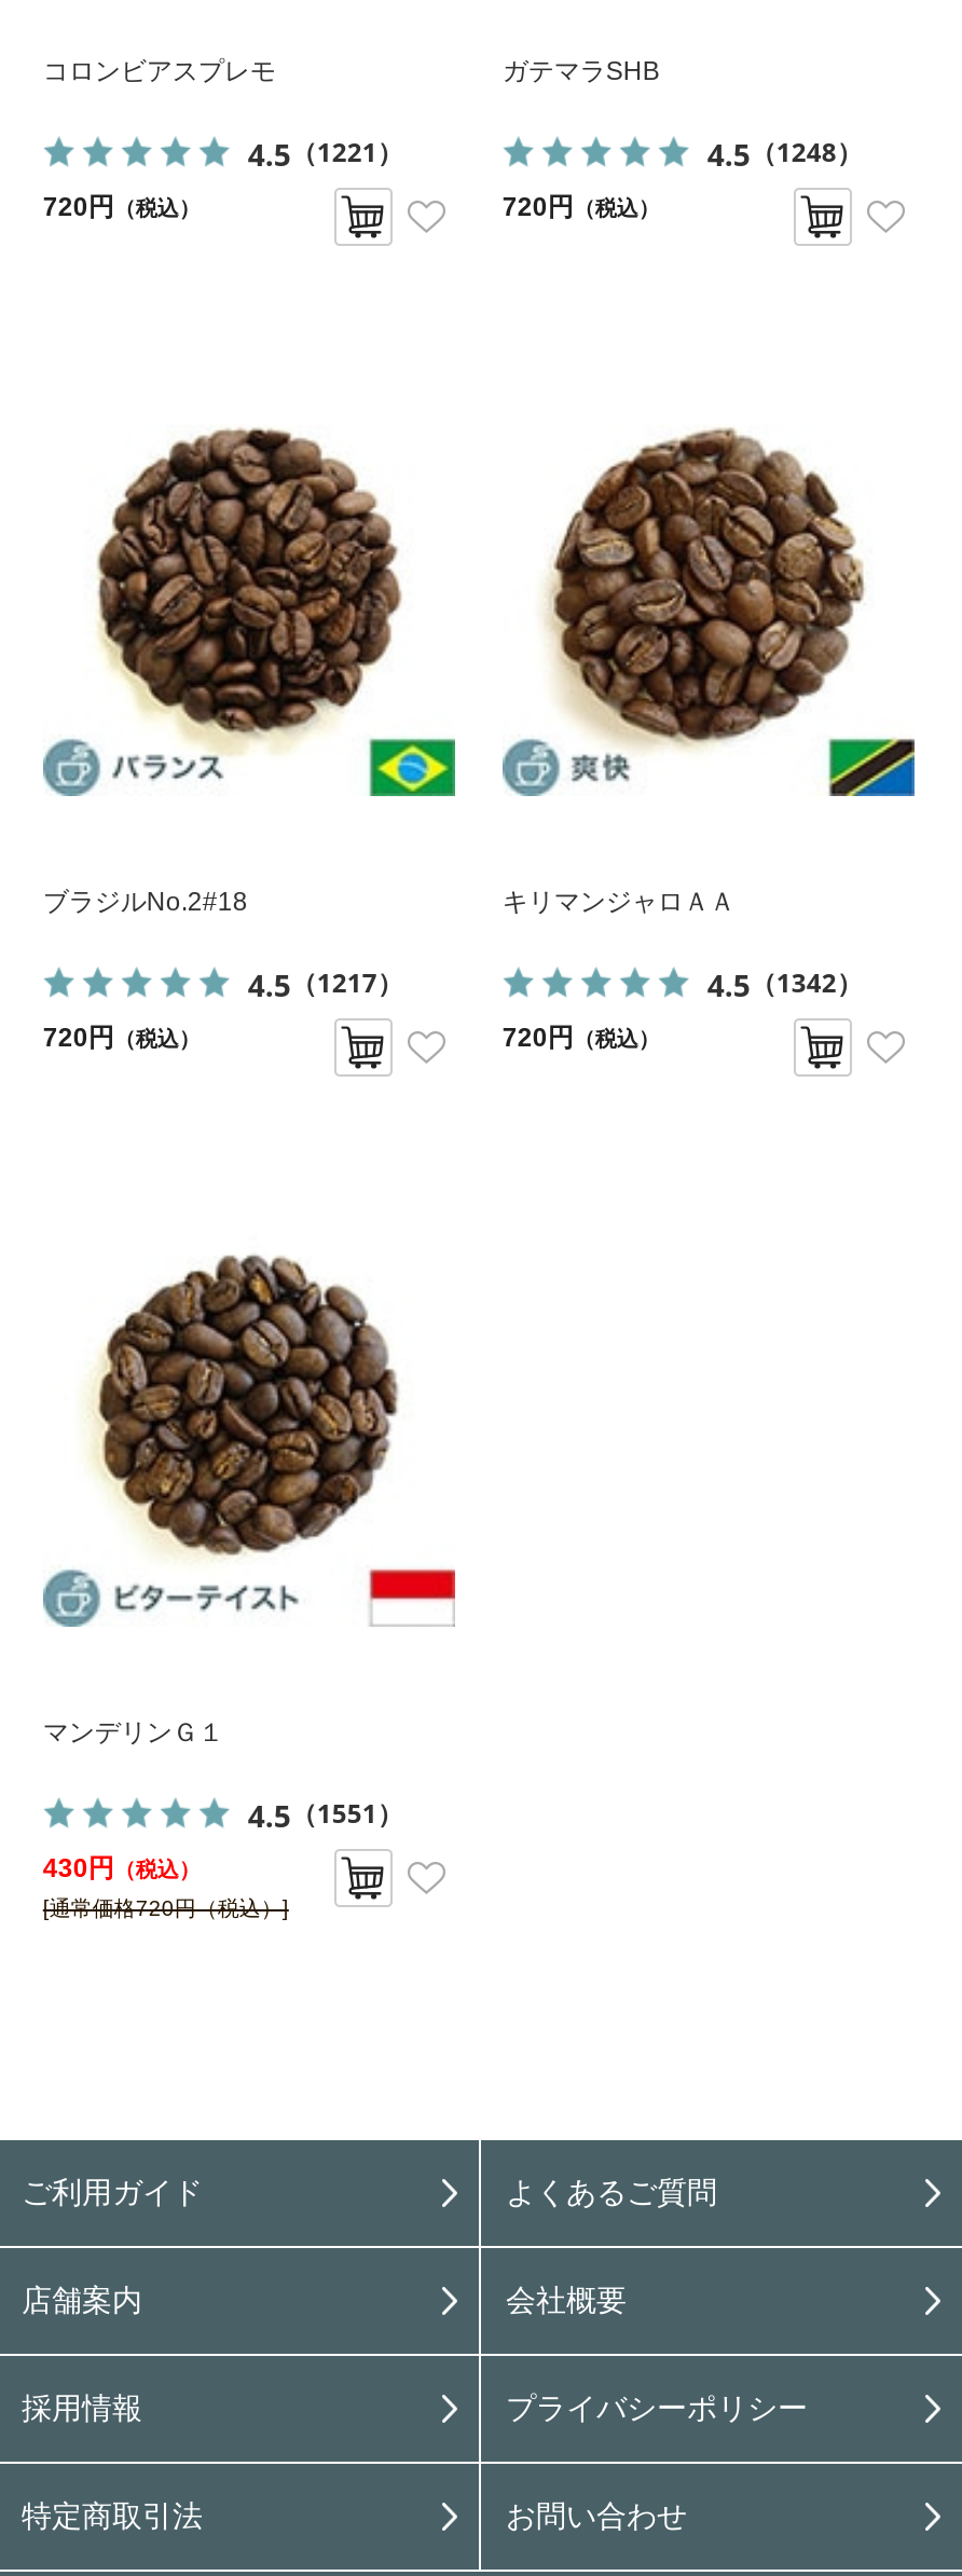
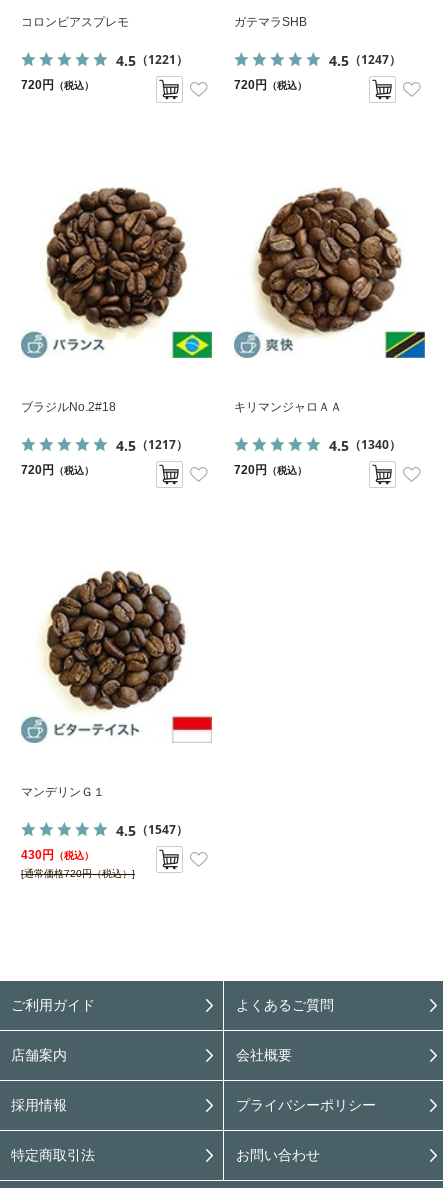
[707,133,863,174] 4.5（1248） -> [329,51,401,70] 4.5（1247）
[707,964,863,1005] 4.5（1342） -> [329,436,401,455] 4.5（1340）
[248,1794,403,1835] 4.5（1551） -> [116,821,188,840] 4.5（1547）

